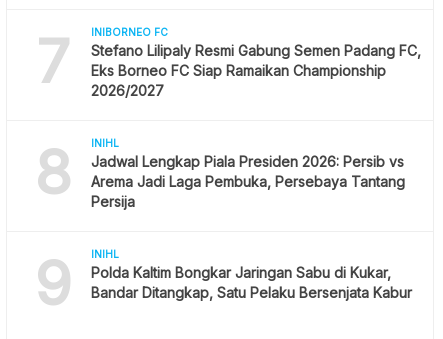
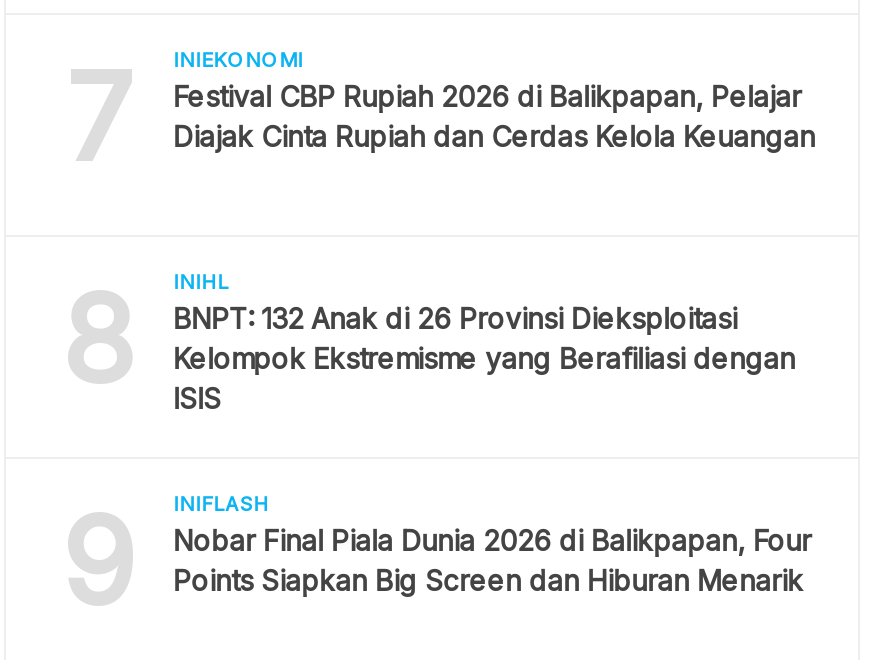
[91,25,421,98] INIBORNEO FC | Stefano Lilipaly Resmi Gabung Semen Padang FC, | Eks Borneo FC Siap Ramaikan Championship | 2026/2027 -> [173,46,815,152] INIEKONOMI | Festival CBP Rupiah 2026 di Balikpapan, Pelajar | Diajak Cinta Rupiah dan Cerdas Kelola Keuangan
[91,152,405,209] Jadwal Lengkap Piala Presiden 2026: Persib vs | Arema Jadi Laga Pembuka, Persebaya Tantang | Persija -> [173,300,795,414] BNPT: 132 Anak di 26 Provinsi Dieksploitasi | Kelompok Ekstremisme yang Berafiliasi dengan | ISIS
[91,247,412,300] INIHL | Polda Kaltim Bongkar Jaringan Sabu di Kukar, | Bandar Ditangkap, Satu Pelaku Bersenjata Kabur -> [173,490,811,596] INIFLASH | Nobar Final Piala Dunia 2026 di Balikpapan, Four | Points Siapkan Big Screen dan Hiburan Menarik

